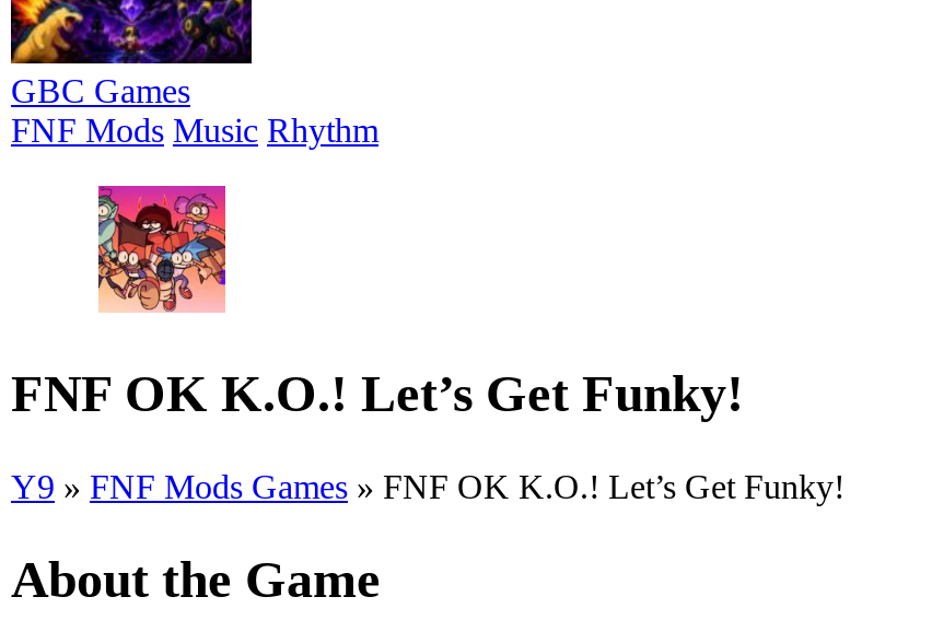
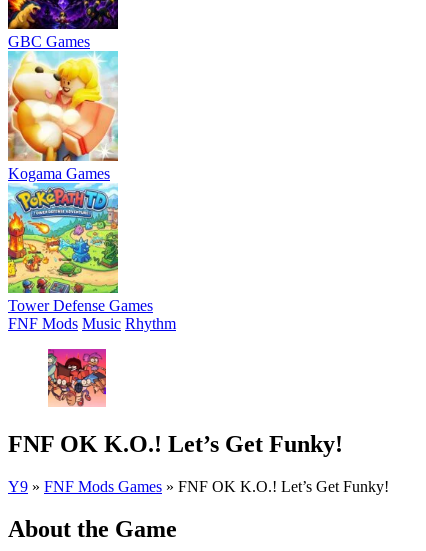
none -> [7,50,119,182] [image] | Kogama Games
none -> [7,190,153,314] [image] | Tower Defense Games

